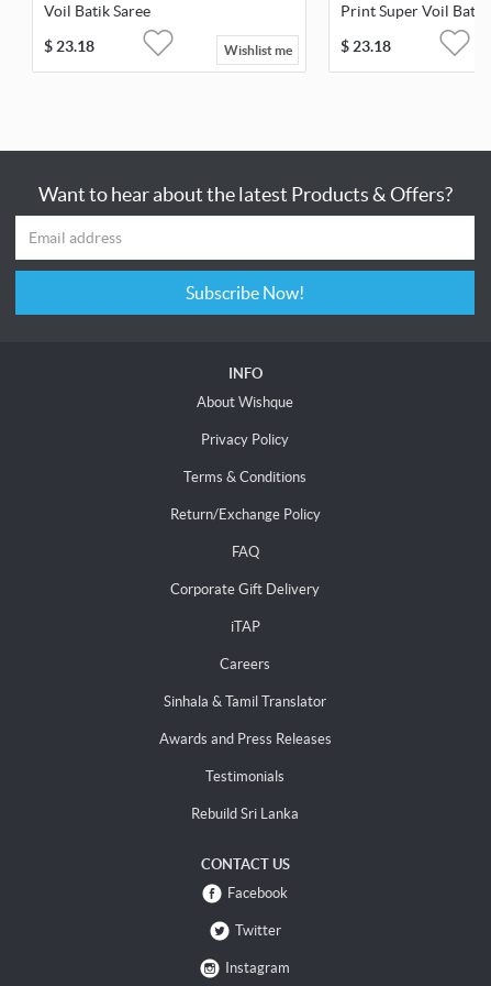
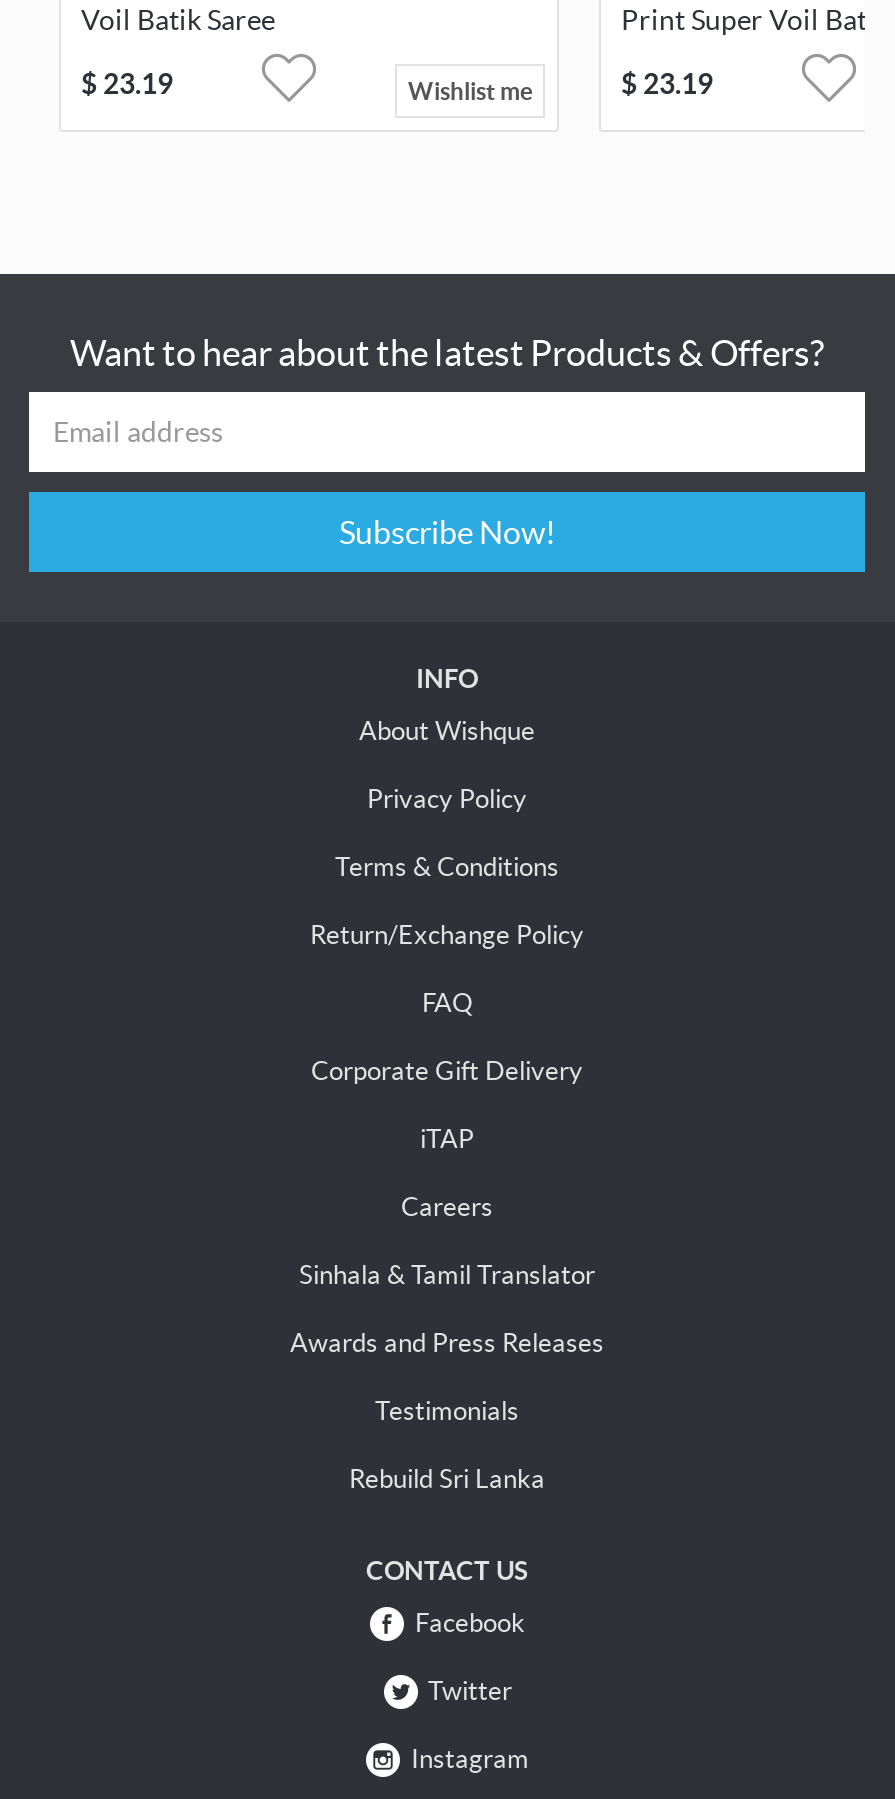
[44,38,94,55] $ 23.18 -> [81,69,173,101] $ 23.19
[341,38,391,55] $ 23.18 -> [621,69,713,101] $ 23.19

